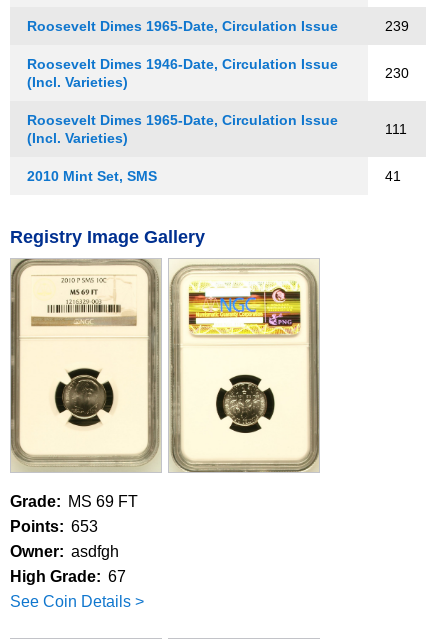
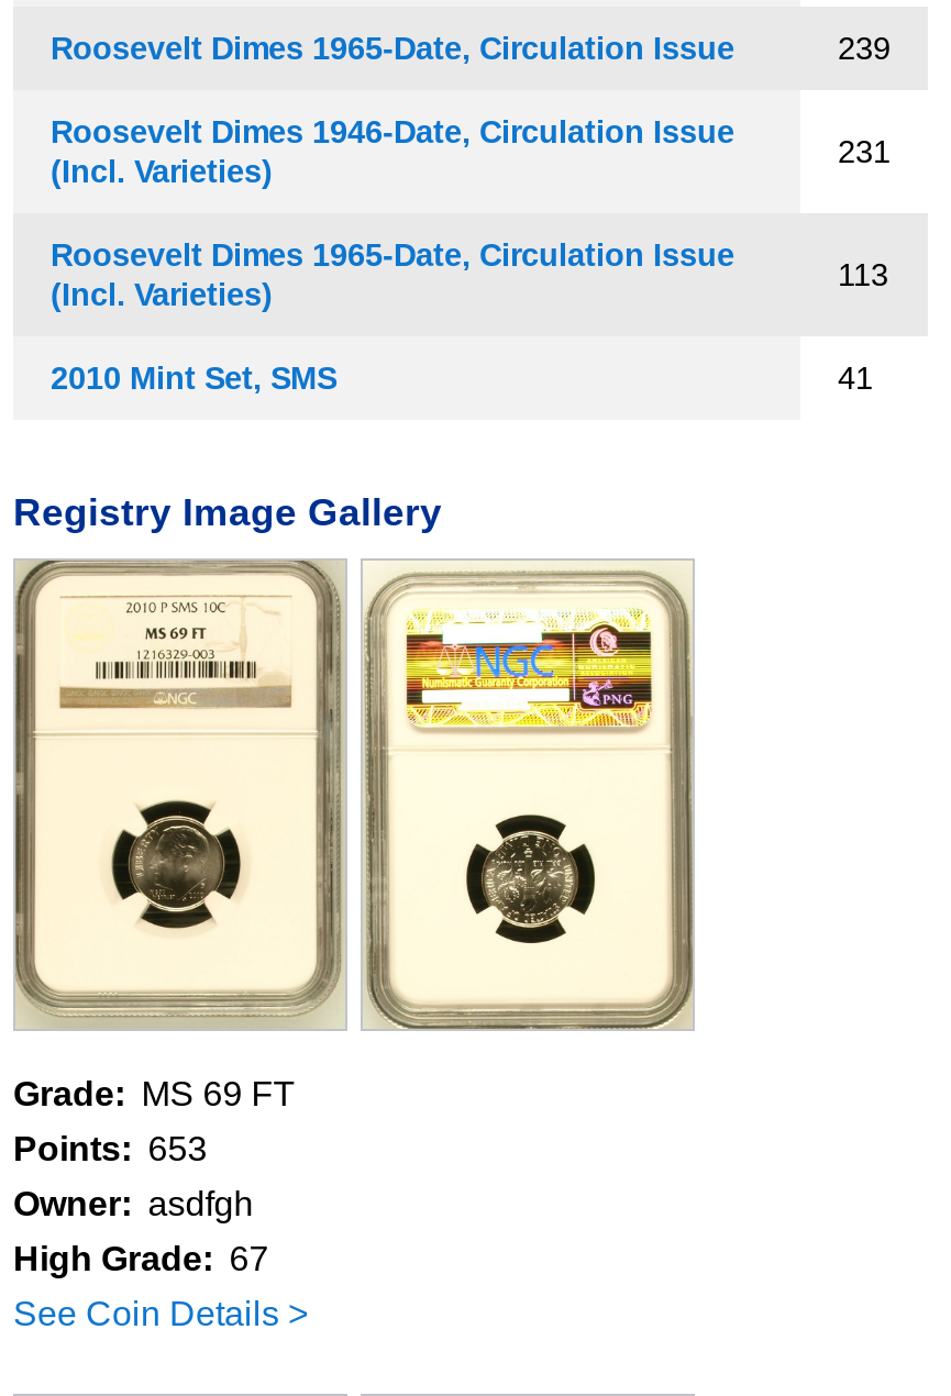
[385,65,409,81] 230 -> [838,134,891,169] 231
[385,121,407,137] 111 -> [838,257,888,292] 113

